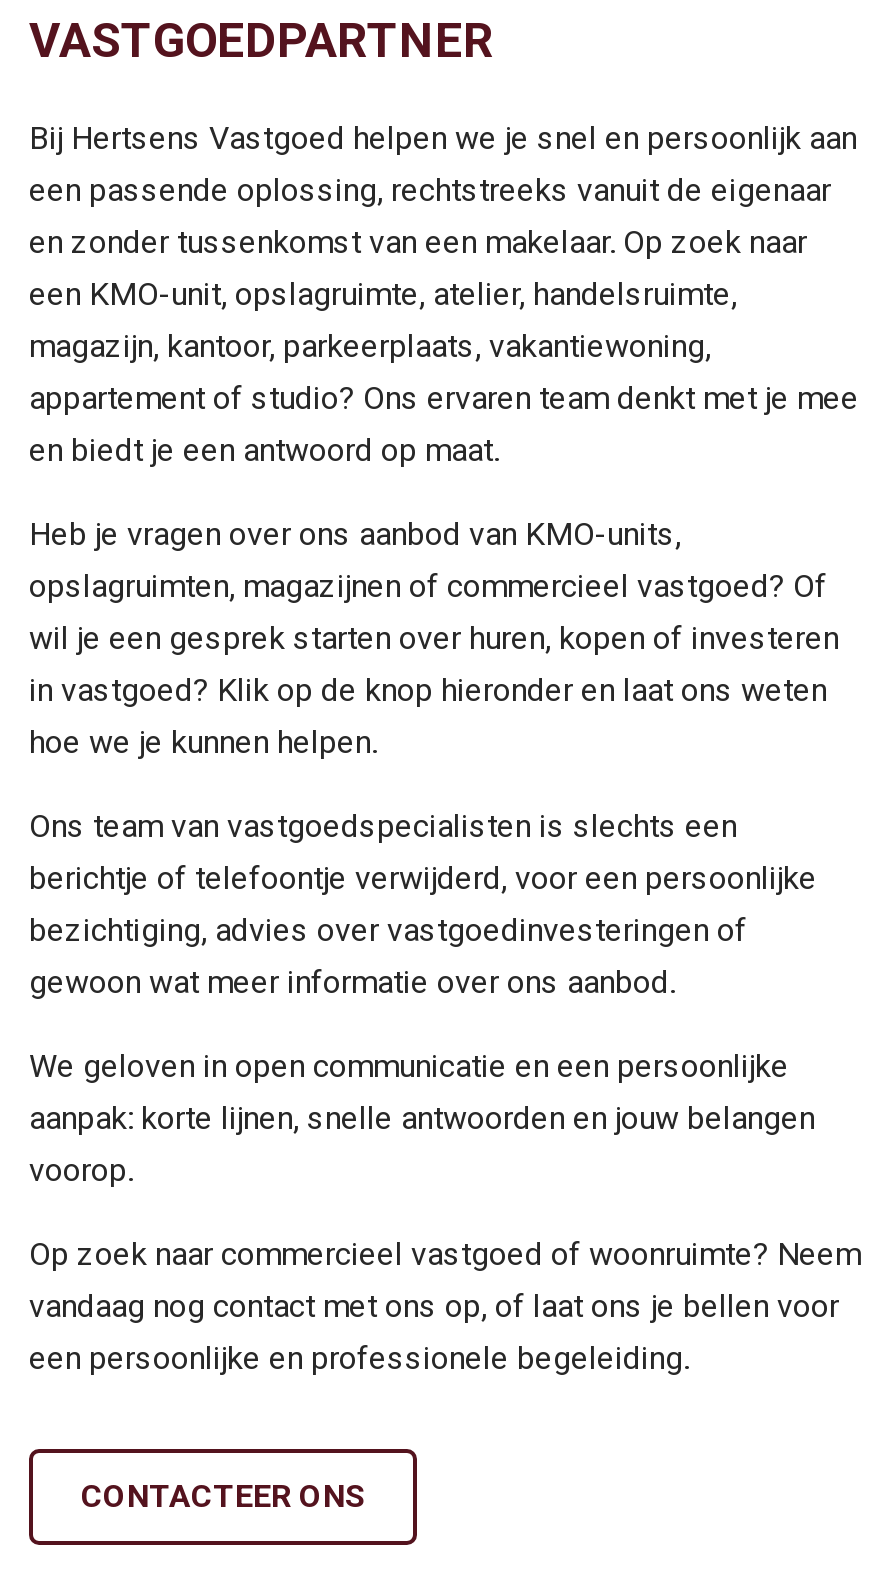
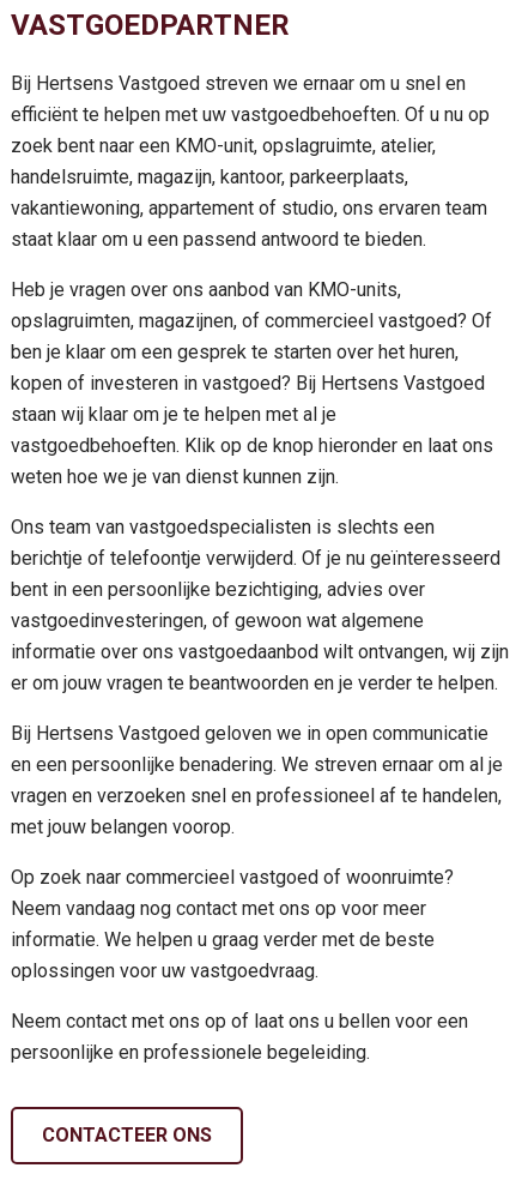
[29,119,859,469] Bij Hertsens Vastgoed helpen we je snel en persoonlijk aan | een passende oplossing, rechtstreeks vanuit de eigenaar | en zonder tussenkomst van een makelaar. Op zoek naar | een KMO-unit, opslagruimte, atelier, handelsruimte, | magazijn, kantoor, parkeerplaats, vakantiewoning, | appartement of studio? Ons ervaren team denkt met je mee | en biedt je een antwoord op maat. -> [11,72,490,251] Bij Hertsens Vastgoed streven we ernaar om u snel en | efficiënt te helpen met uw vastgoedbehoeften. Of u nu op | zoek bent naar een KMO-unit, opslagruimte, atelier, | handelsruimte, magazijn, kantoor, parkeerplaats, | vakantiewoning, appartement of studio, ons ervaren team | staat klaar om u een passend antwoord te bieden.
moved [29,515,681,553] -> [11,278,401,301]: Heb je vragen over ons aanbod van KMO-units,
[29,567,839,761] opslagruimten, magazijnen of commercieel vastgoed? Of | wil je een gesprek starten over huren, kopen of investeren | in vastgoed? Klik op de knop hieronder en laat ons weten | hoe we je kunnen helpen. -> [11,309,493,488] opslagruimten, magazijnen, of commercieel vastgoed? Of | ben je klaar om een gesprek te starten over het huren, | kopen of investeren in vastgoed? Bij Hertsens Vastgoed | staan wij klaar om je te helpen met al je | vastgoedbehoeften. Klik op de knop hieronder en laat ons | weten hoe we je van dienst kunnen zijn.
[29,859,861,1377] berichtje of telefoontje verwijderd, voor een persoonlijke | bezichtiging, advies over vastgoedinvesteringen of | gewoon wat meer informatie over ons aanbod. | We geloven in open communicatie en een persoonlijke | aanpak: korte lijnen, snelle antwoorden en jouw belangen | voorop. | Op zoek naar commercieel vastgoed of woonruimte? Neem | vandaag nog contact met ons op, of laat ons je bellen voor | een persoonlijke en professionele begeleiding. -> [11,547,509,1064] berichtje of telefoontje verwijderd. Of je nu geïnteresseerd | bent in een persoonlijke bezichtiging, advies over | vastgoedinvesteringen, of gewoon wat algemene | informatie over ons vastgoedaanbod wilt ontvangen, wij zijn | er om jouw vragen te beantwoorden en je verder te helpen. | Bij Hertsens Vastgoed geloven we in open communicatie | en een persoonlijke benadering. We streven ernaar om al je | vragen en verzoeken snel en professioneel af te handelen, | met jouw belangen voorop. | Op zoek naar commercieel vastgoed of woonruimte? | Neem vandaag nog contact met ons op voor meer | informatie. We helpen u graag verder met de beste | oplossingen voor uw vastgoedvraag. | Neem contact met ons op of laat ons u bellen voor een | persoonlijke en professionele begeleiding.

